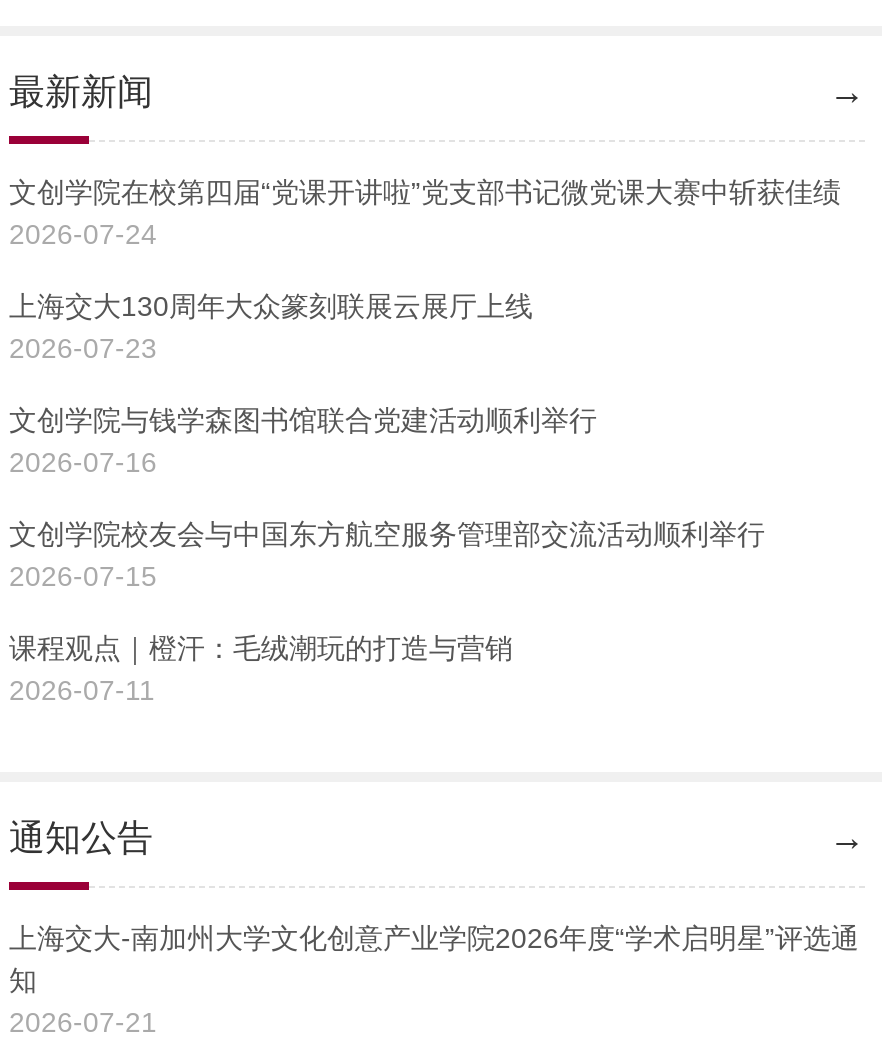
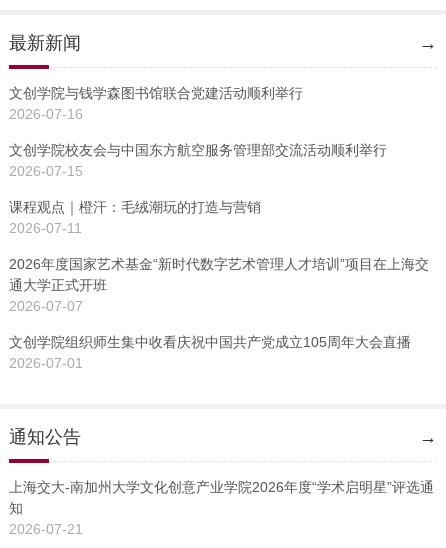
[9,176,841,364] 文创学院在校第四届“党课开讲啦”党支部书记微党课大赛中斩获佳绩 | 2026-07-24 | 上海交大130周年大众篆刻联展云展厅上线 | 2026-07-23 -> none
moved [9,404,765,706] -> [9,85,387,236]: 文创学院与钱学森图书馆联合党建活动顺利举行 | 2026-07-16 | 文创学院校友会与中国东方航空服务管理部交流活动顺利举行 | 2026-07-15 | 课程观点｜橙汗：毛绒潮玩的打造与营销 | 2026-07-11
none -> [9,256,429,371] 2026年度国家艺术基金“新时代数字艺术管理人才培训”项目在上海交 | 通大学正式开班 | 2026-07-07 | 文创学院组织师生集中收看庆祝中国共产党成立105周年大会直播 | 2026-07-01

